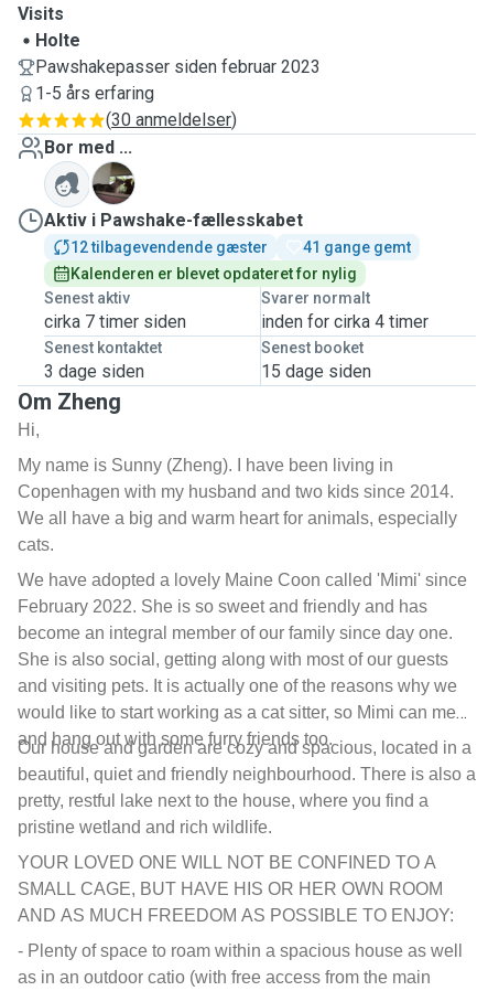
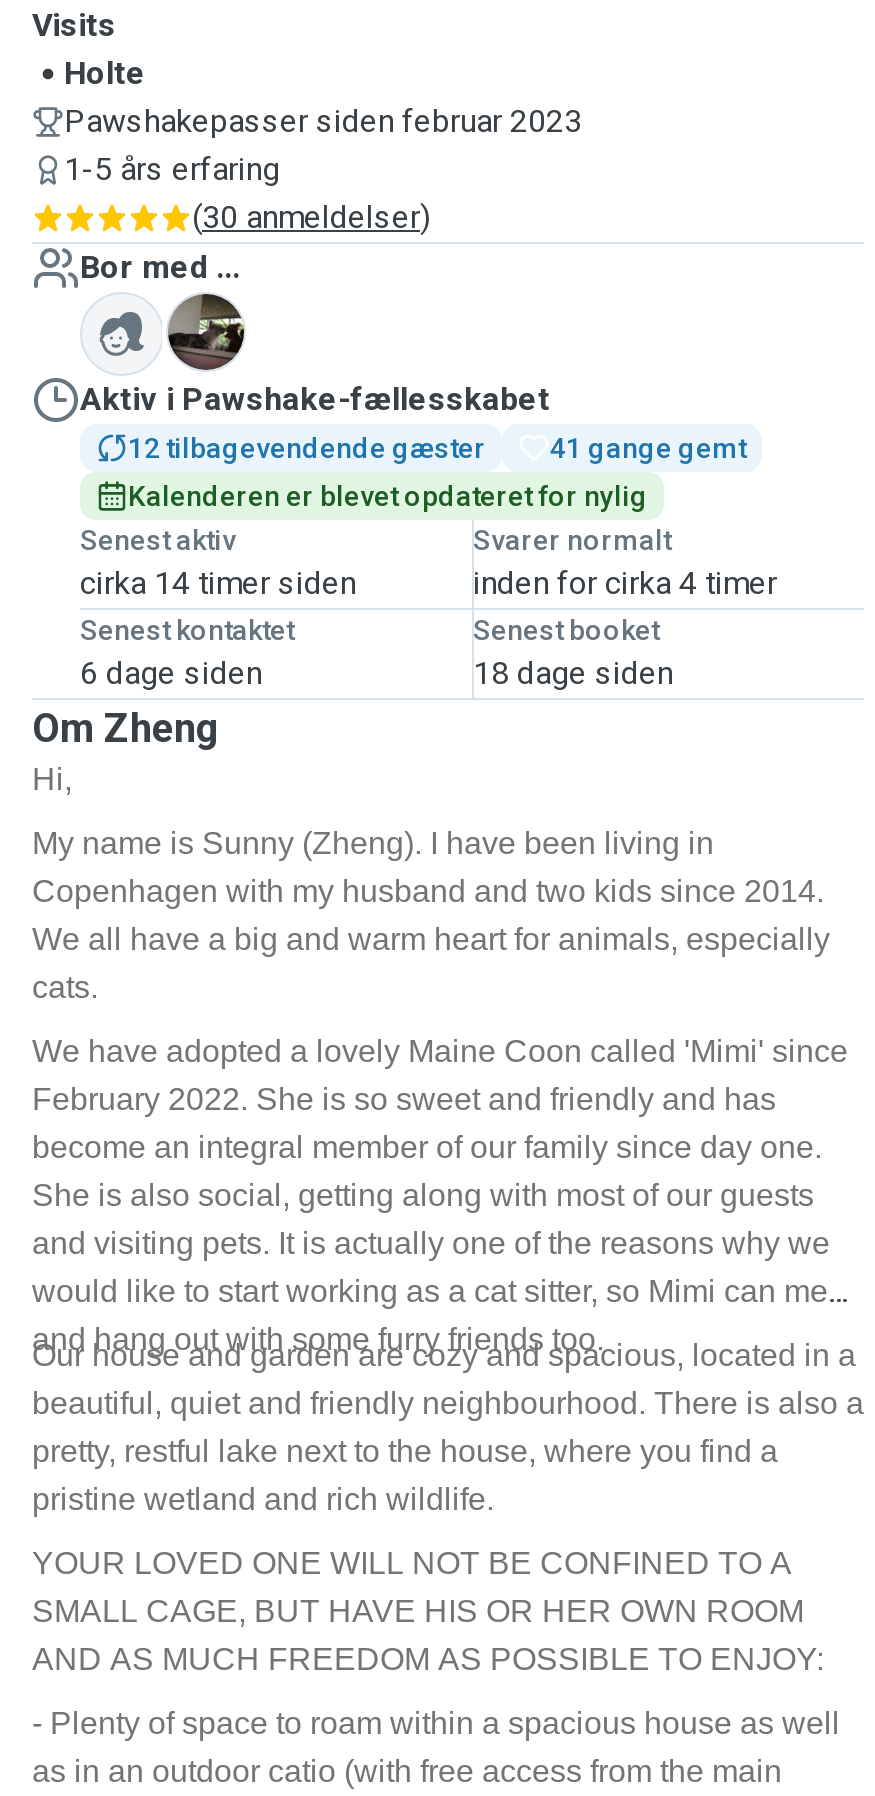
[44,311,186,332] cirka 7 timer siden -> [80,564,356,602] cirka 14 timer siden
[44,361,144,382] 3 dage siden -> [80,654,262,692] 6 dage siden
[261,361,371,382] 15 dage siden -> [473,654,673,692] 18 dage siden

